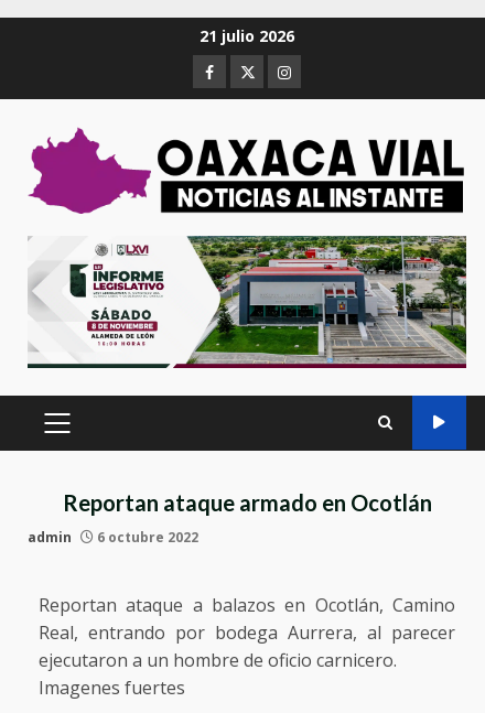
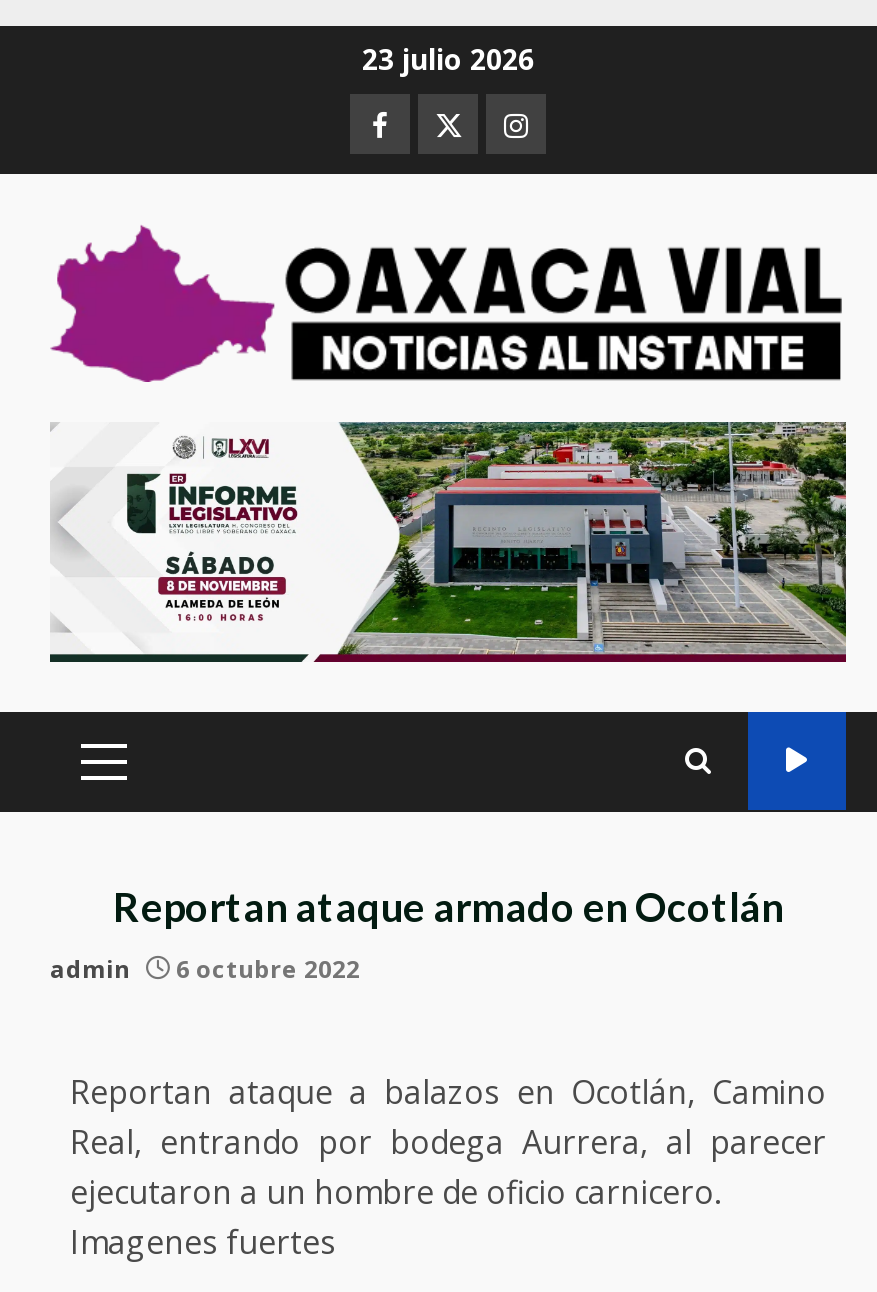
[200,25,294,46] 21 julio 2026 -> [362,40,534,78] 23 julio 2026

